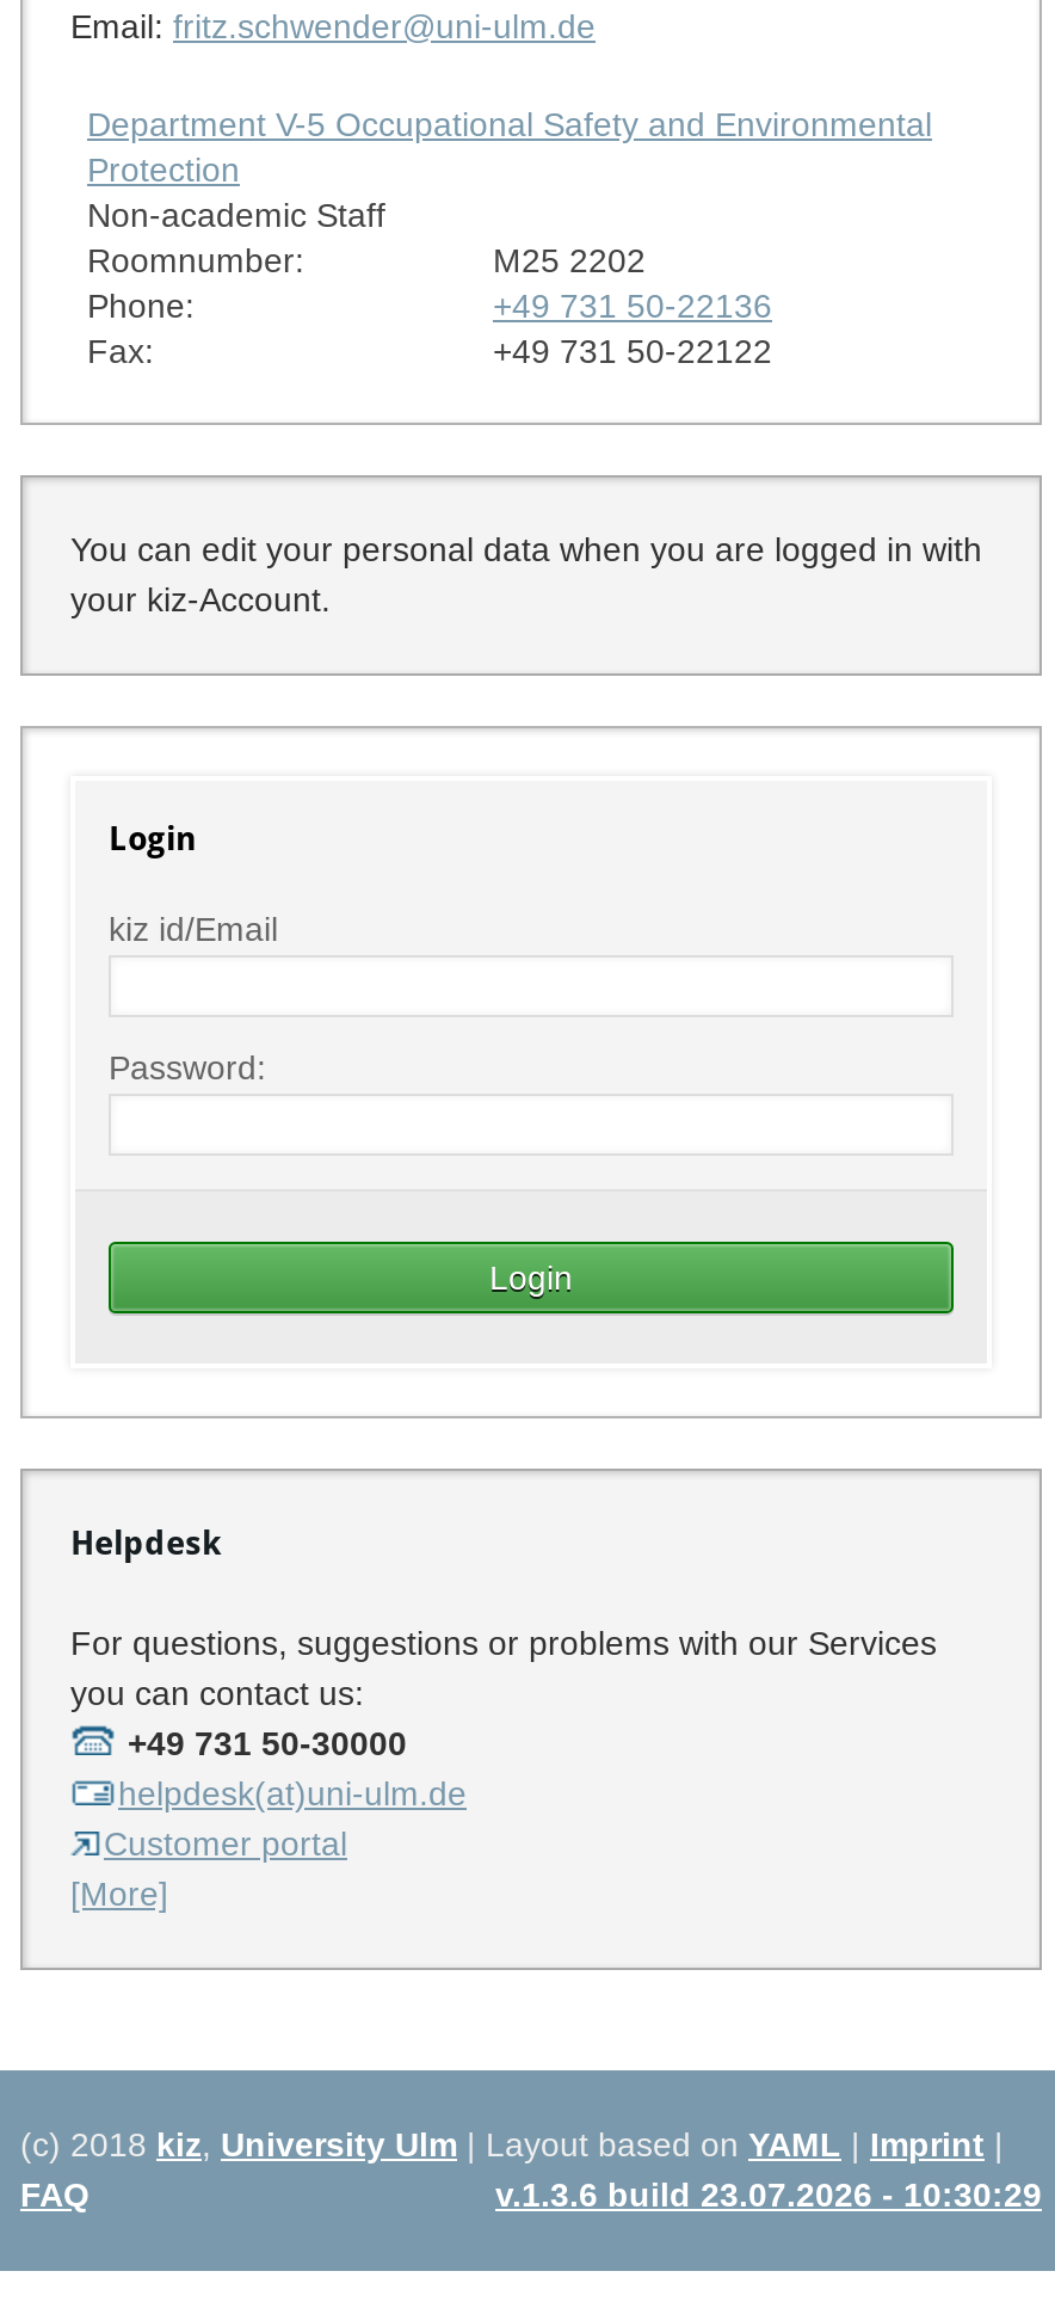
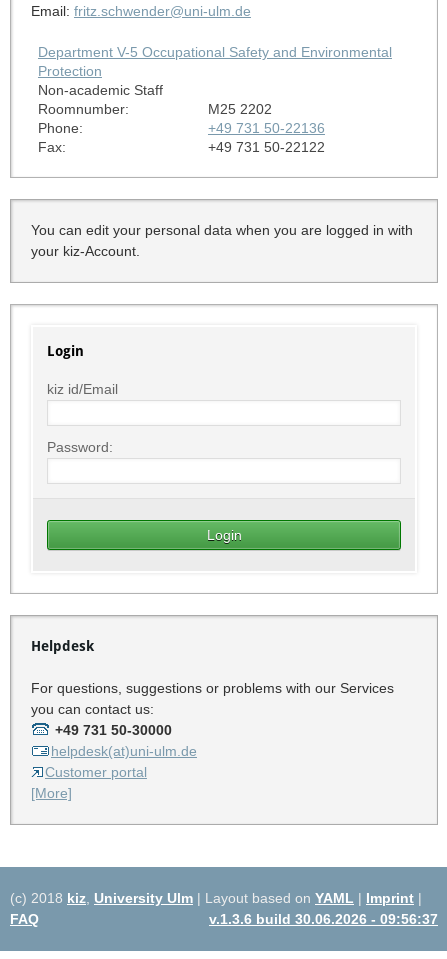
[495,2175,1042,2213] v.1.3.6 build 23.07.2026 - 10:30:29 -> [209,911,438,927] v.1.3.6 build 30.06.2026 - 09:56:37

